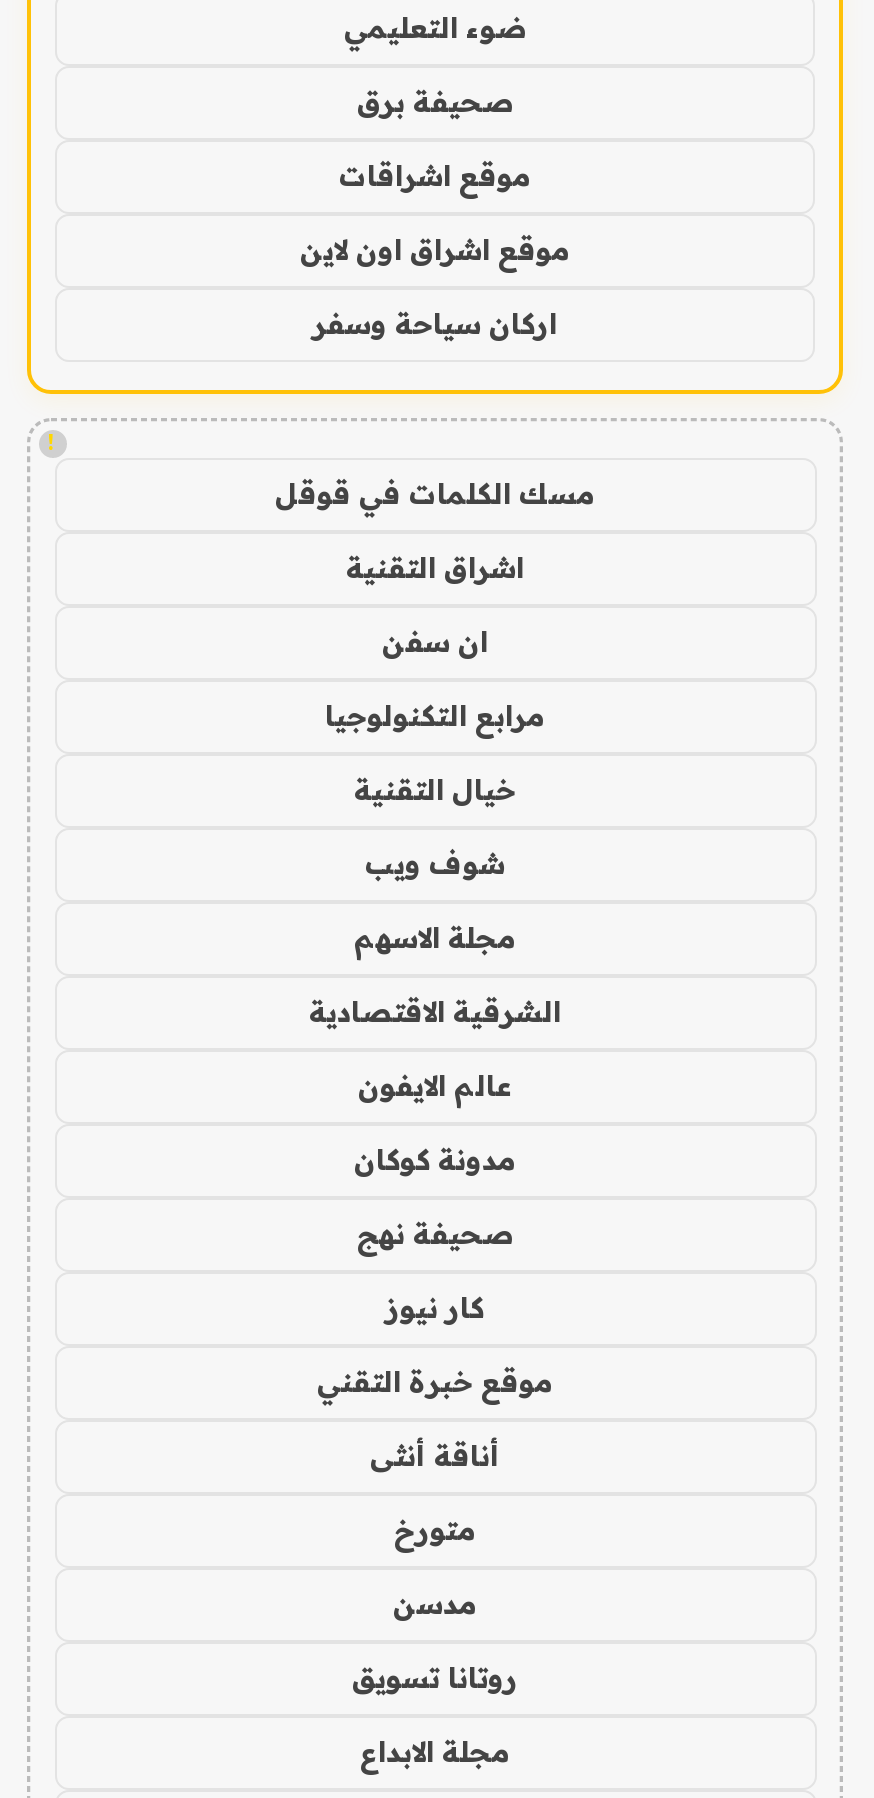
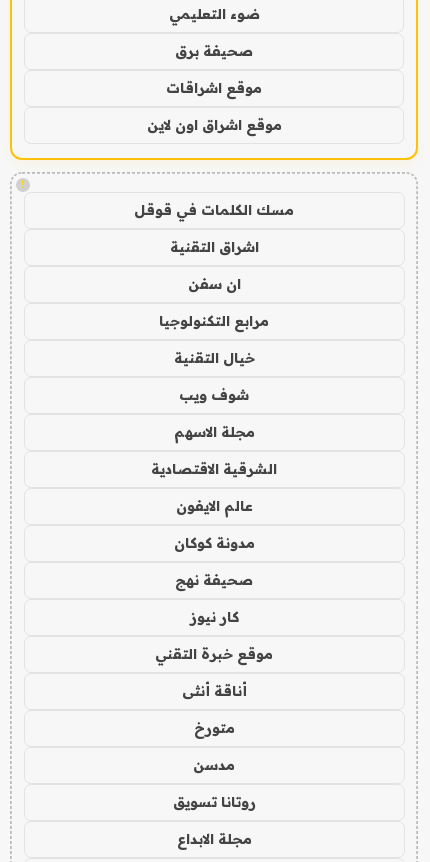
[313,306,557,342] اركان سياحة وسفر -> none

